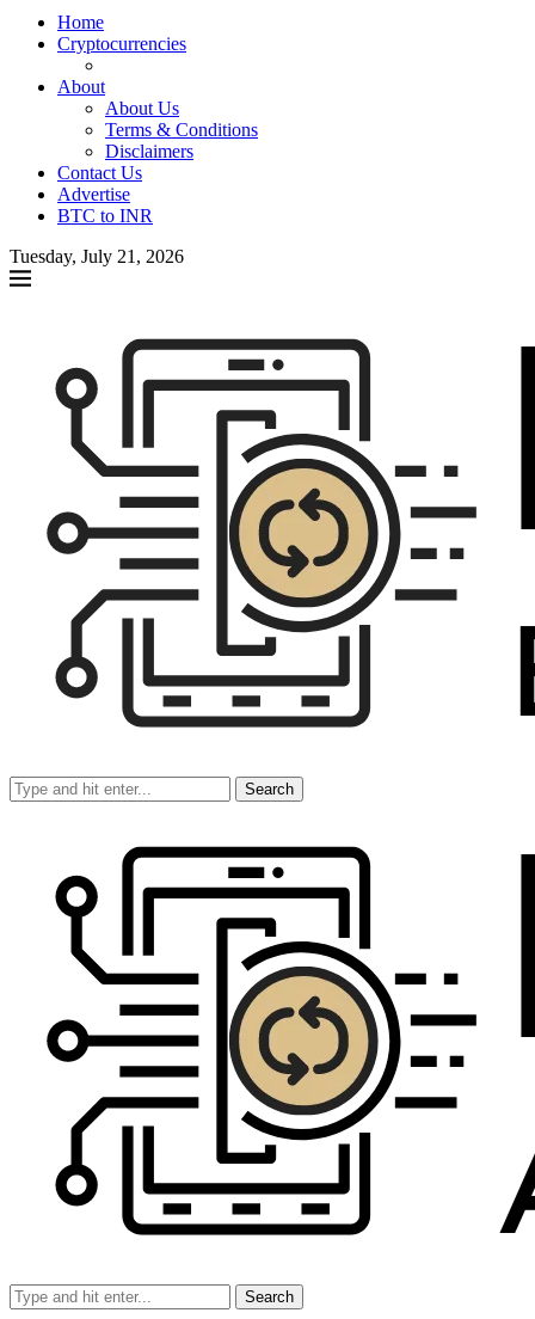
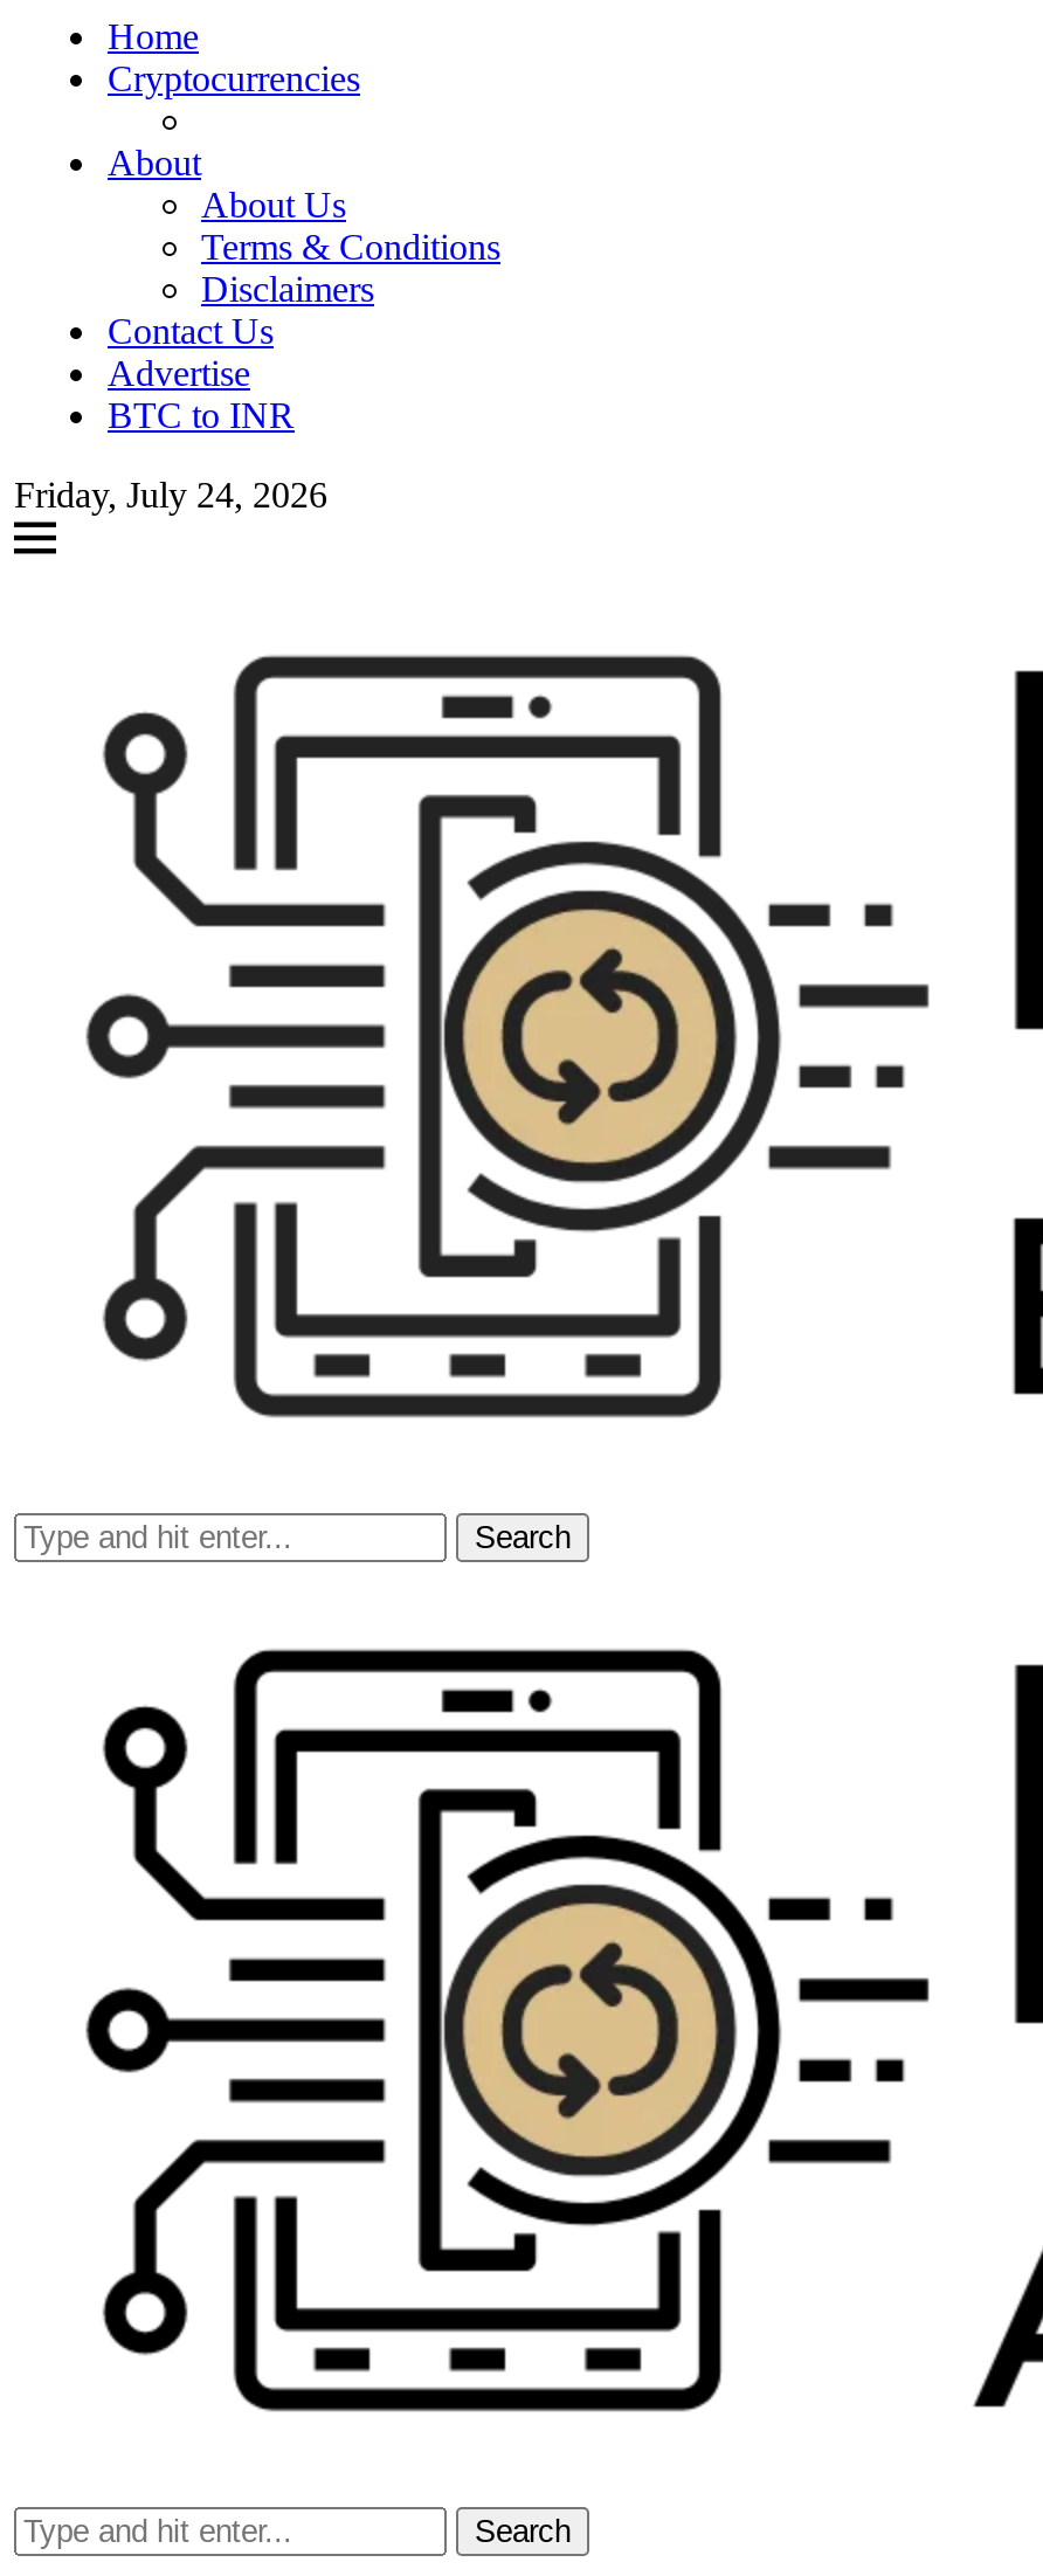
[10,246,184,266] Tuesday, July 21, 2026 -> [14,475,327,514] Friday, July 24, 2026

